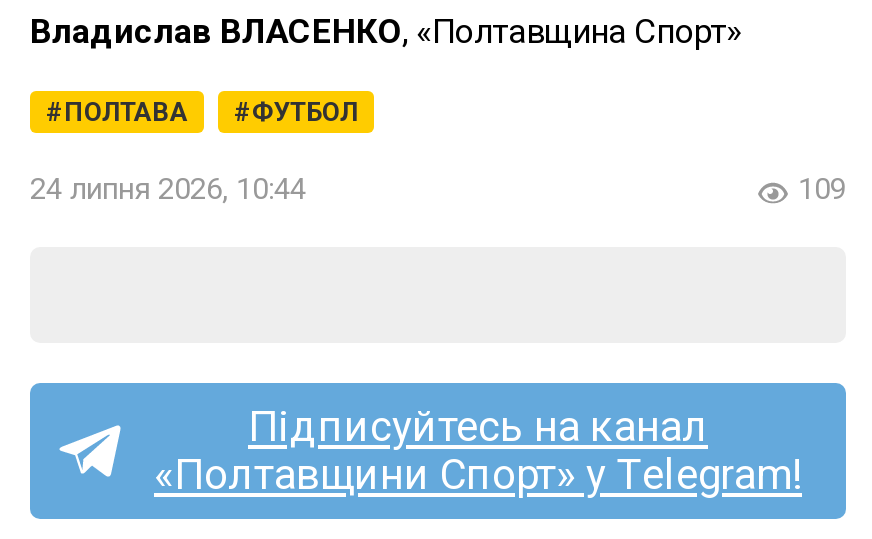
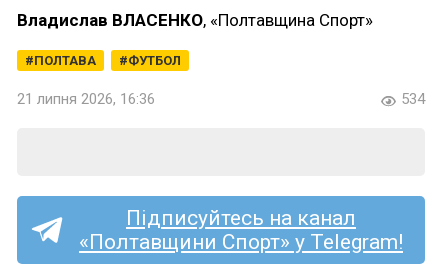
[30,172,306,208] 24 липня 2026, 10:44 -> [17,90,155,108] 21 липня 2026, 16:36
[798,172,846,208] 109 -> [401,90,425,108] 534

